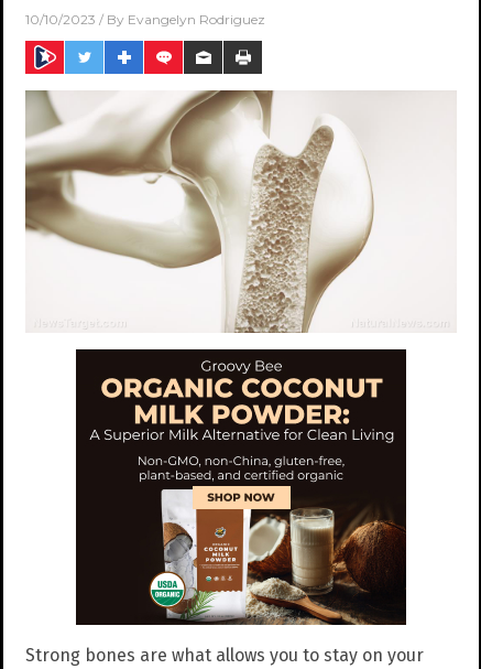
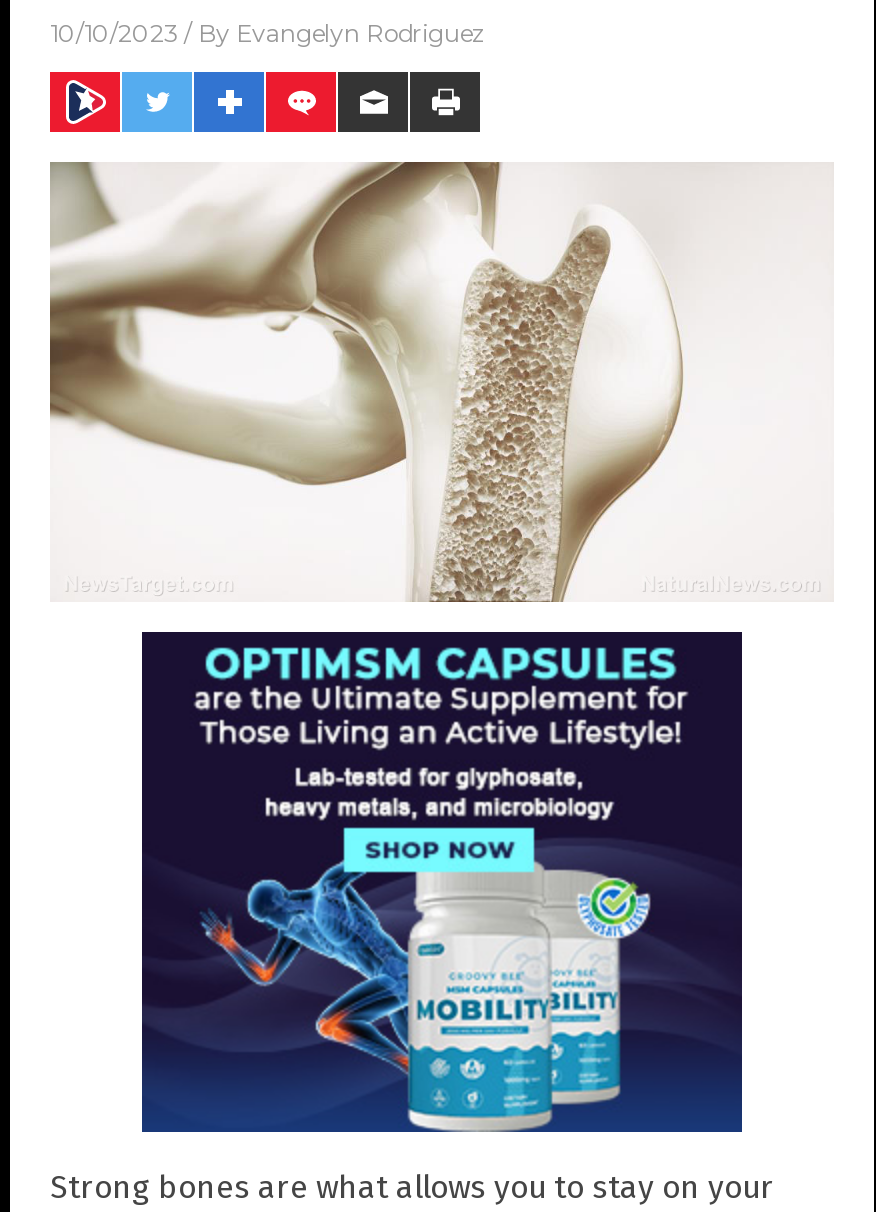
[75,352,407,626] [image] -> [140,634,744,1134] [image]

